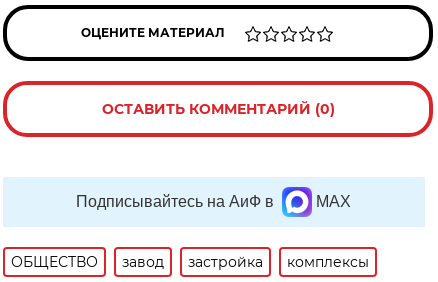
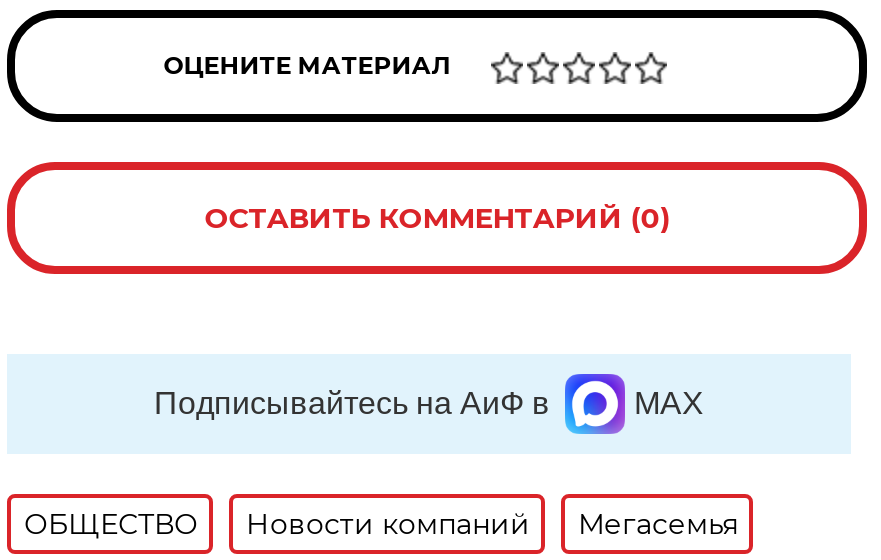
[122,253,369,271] завод | застройка | комплексы -> [246,506,738,542] Новости компаний | Мегасемья

